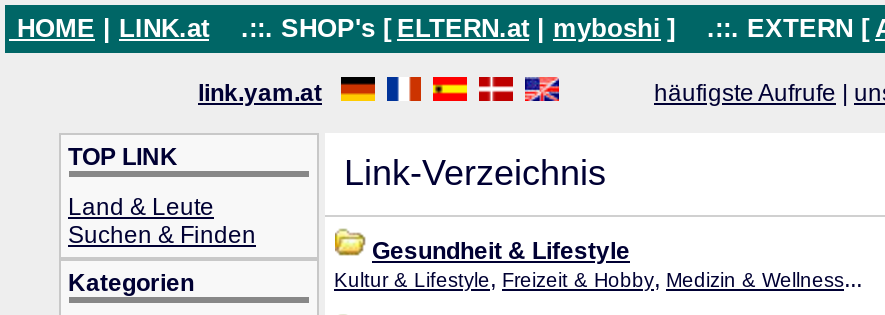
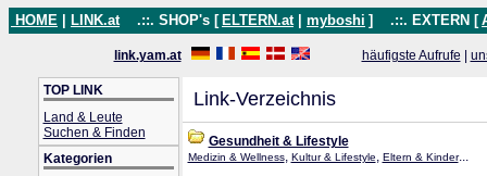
[334,265,862,293] Kultur & Lifestyle, Freizeit & Hobby, Medizin & Wellness... -> [188,149,468,164] Medizin & Wellness, Kultur & Lifestyle, Eltern & Kinder...

